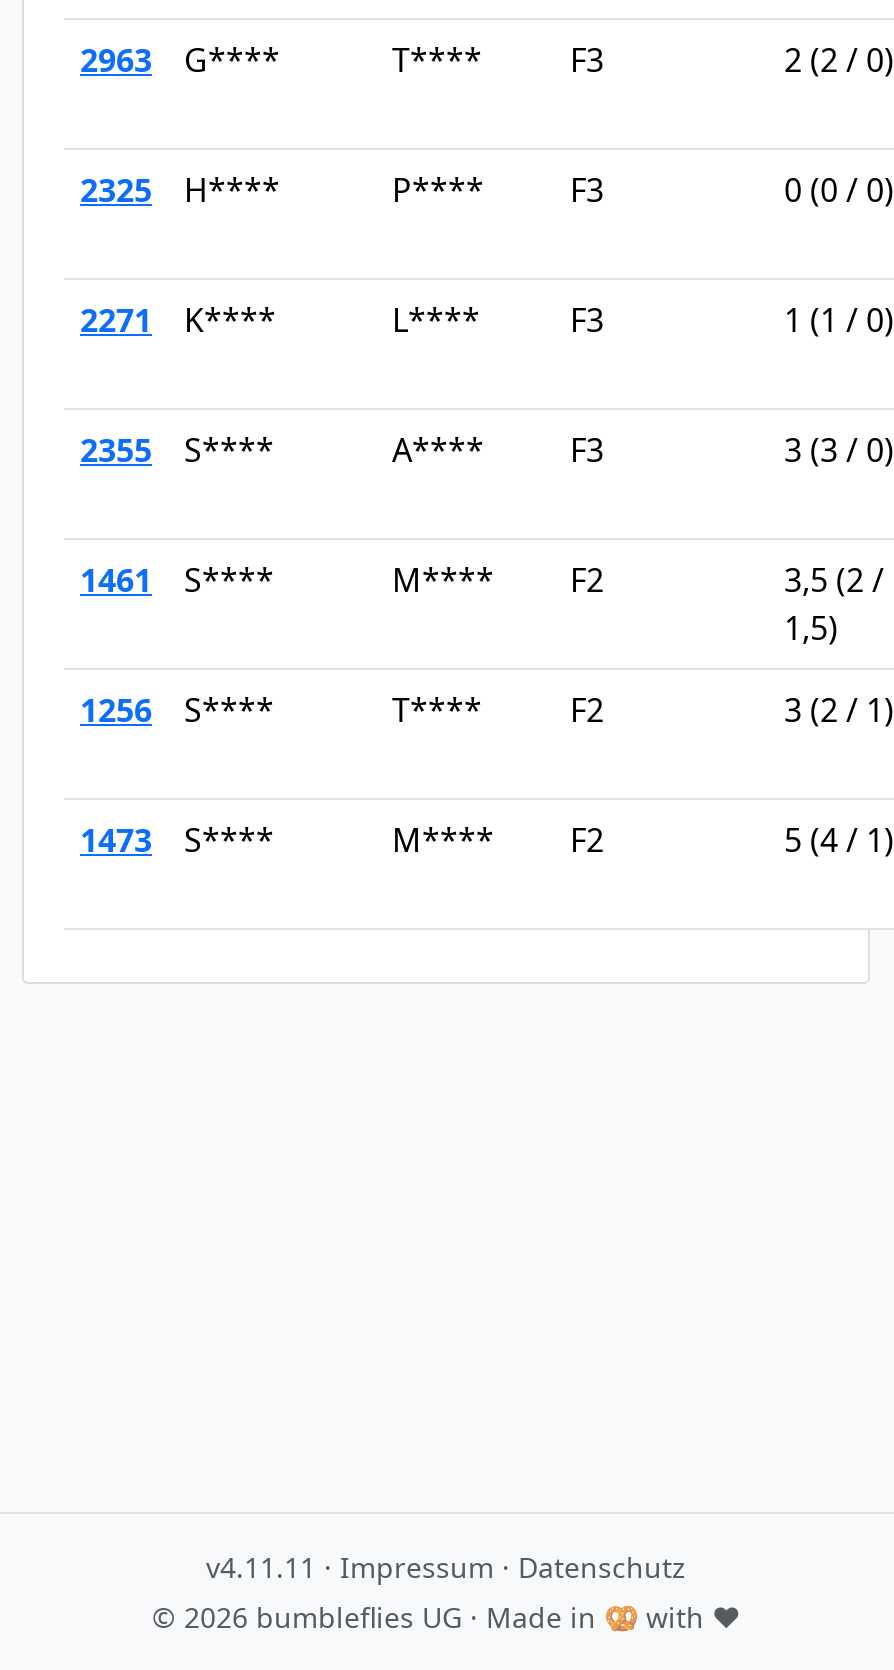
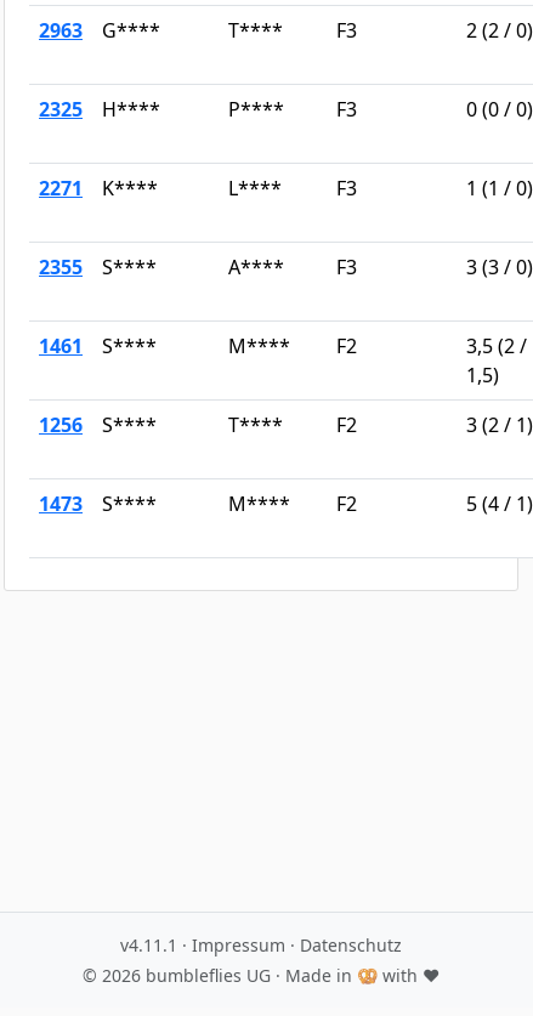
[206,1548,686,1586] v4.11.11 · Impressum · Datenschutz -> [120,933,402,957] v4.11.1 · Impressum · Datenschutz

